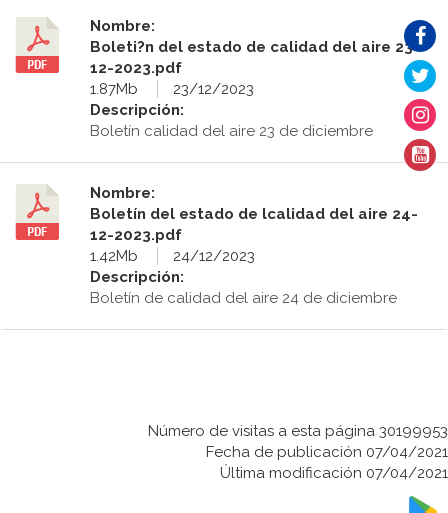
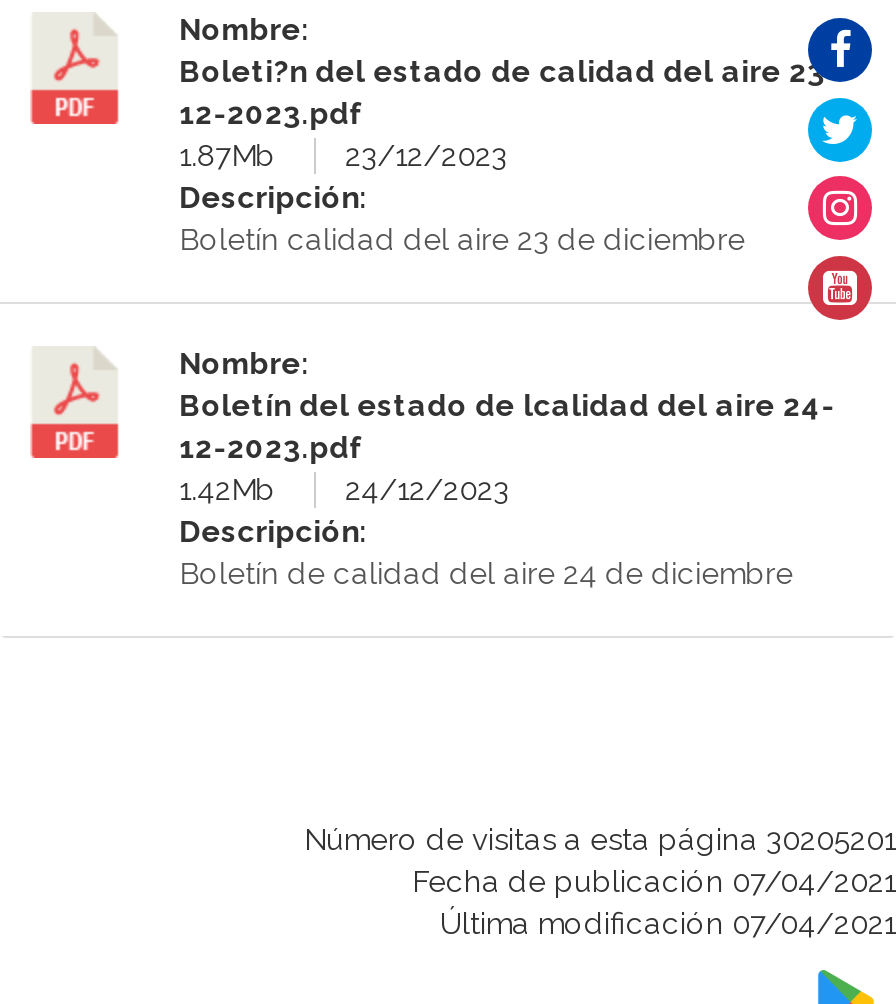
[148,422,448,440] Número de visitas a esta página 30199953 -> [304,823,896,859] Número de visitas a esta página 30205201

